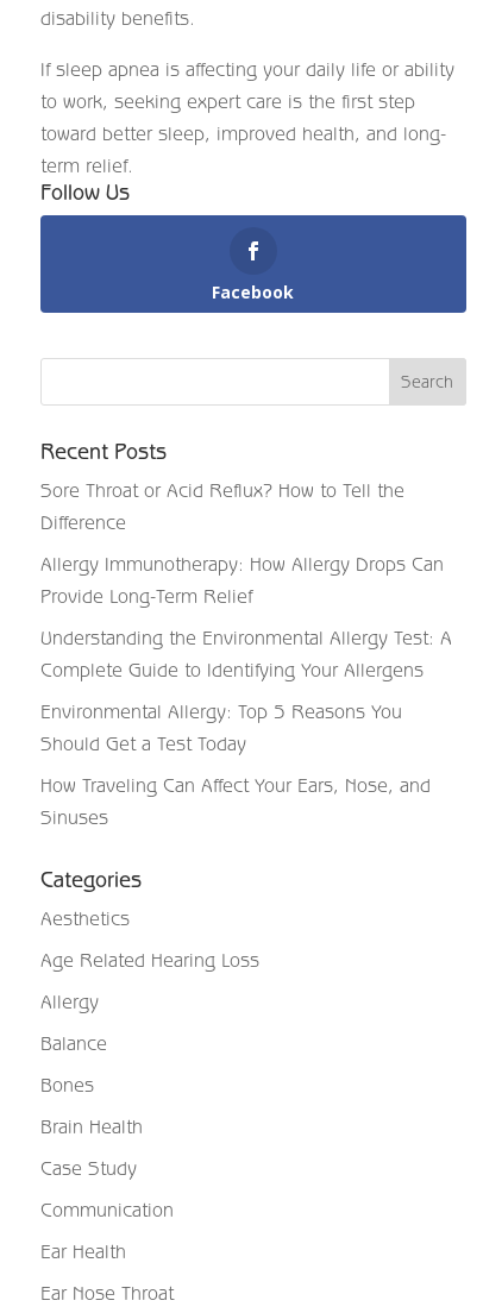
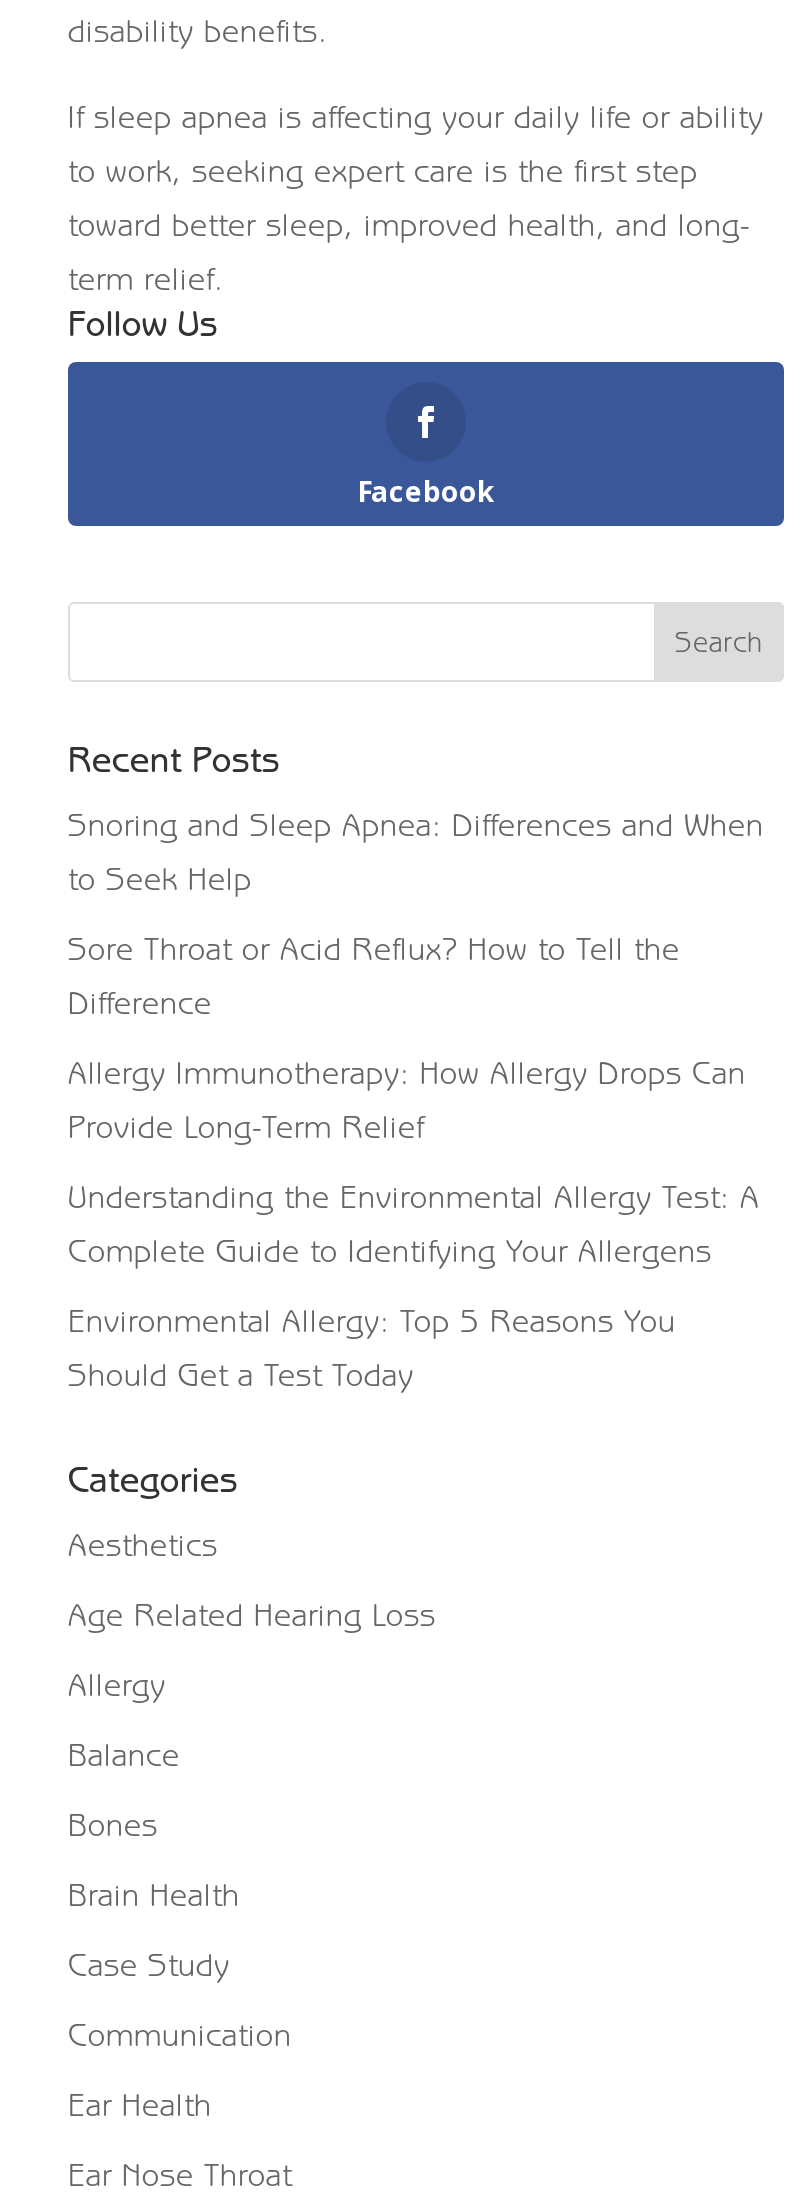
none -> [68,805,764,895] Snoring and Sleep Apnea: Differences and When | to Seek Help
moved [40,479,452,754] -> [68,929,760,1391]: Sore Throat or Acid Reflux? How to Tell the | Difference | Allergy Immunotherapy: How Allergy Drops Can | Provide Long-Term Relief | Understanding the Environmental Allergy Test: A | Complete Guide to Identifying Your Allergens | Environmental Allergy: Top 5 Reasons You | Should Get a Test Today
[40,774,430,827] How Traveling Can Affect Your Ears, Nose, and | Sinuses -> none

